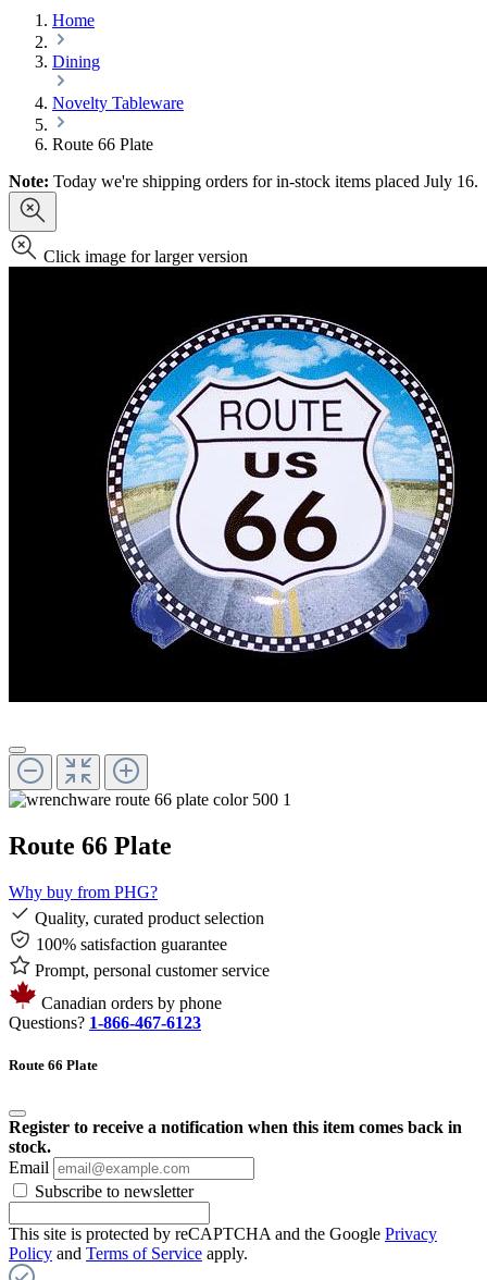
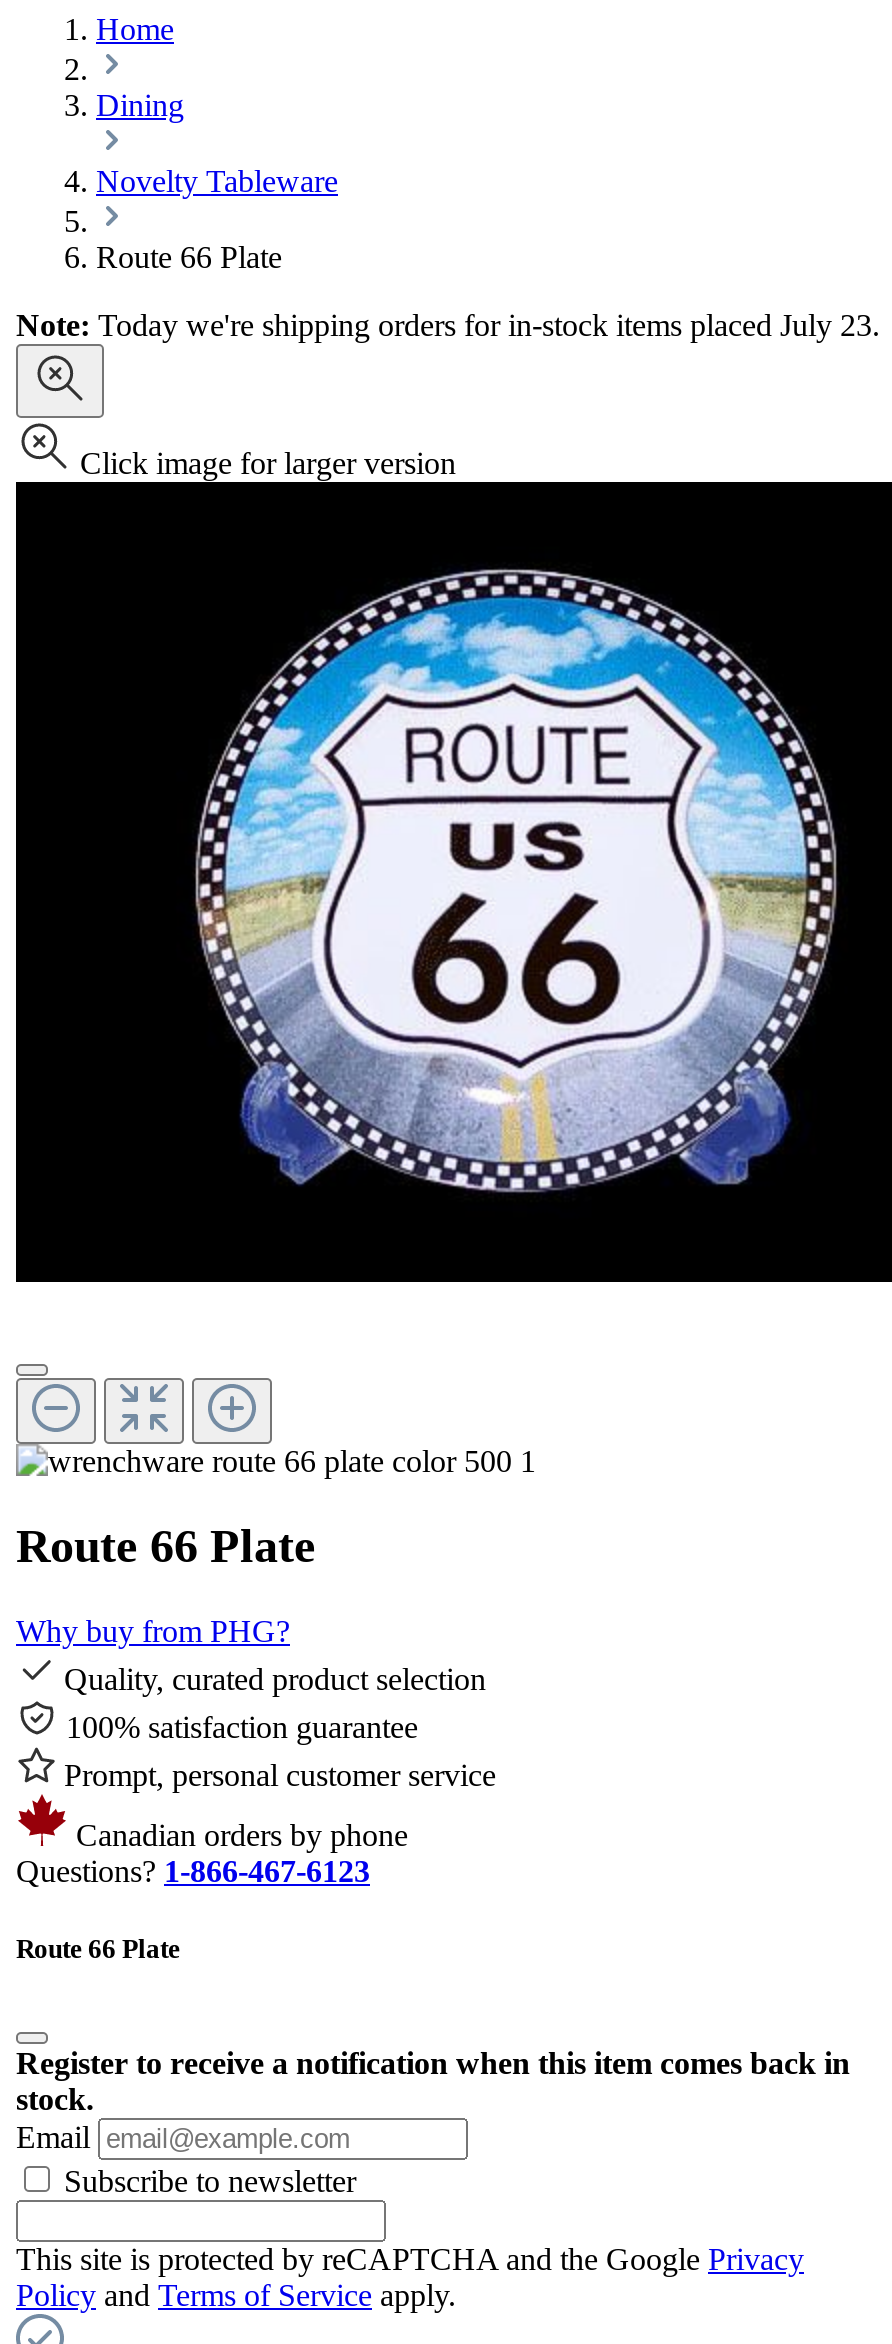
[9,172,478,190] Note: Today we're shipping orders for in-stock items placed July 16. -> [16,308,880,342] Note: Today we're shipping orders for in-stock items placed July 23.

